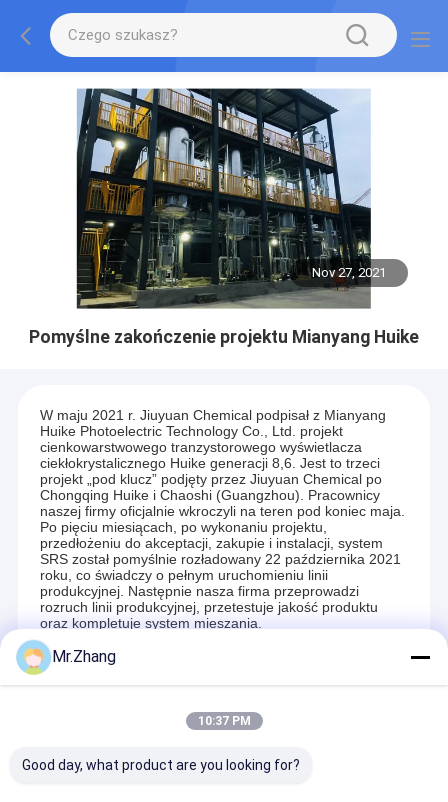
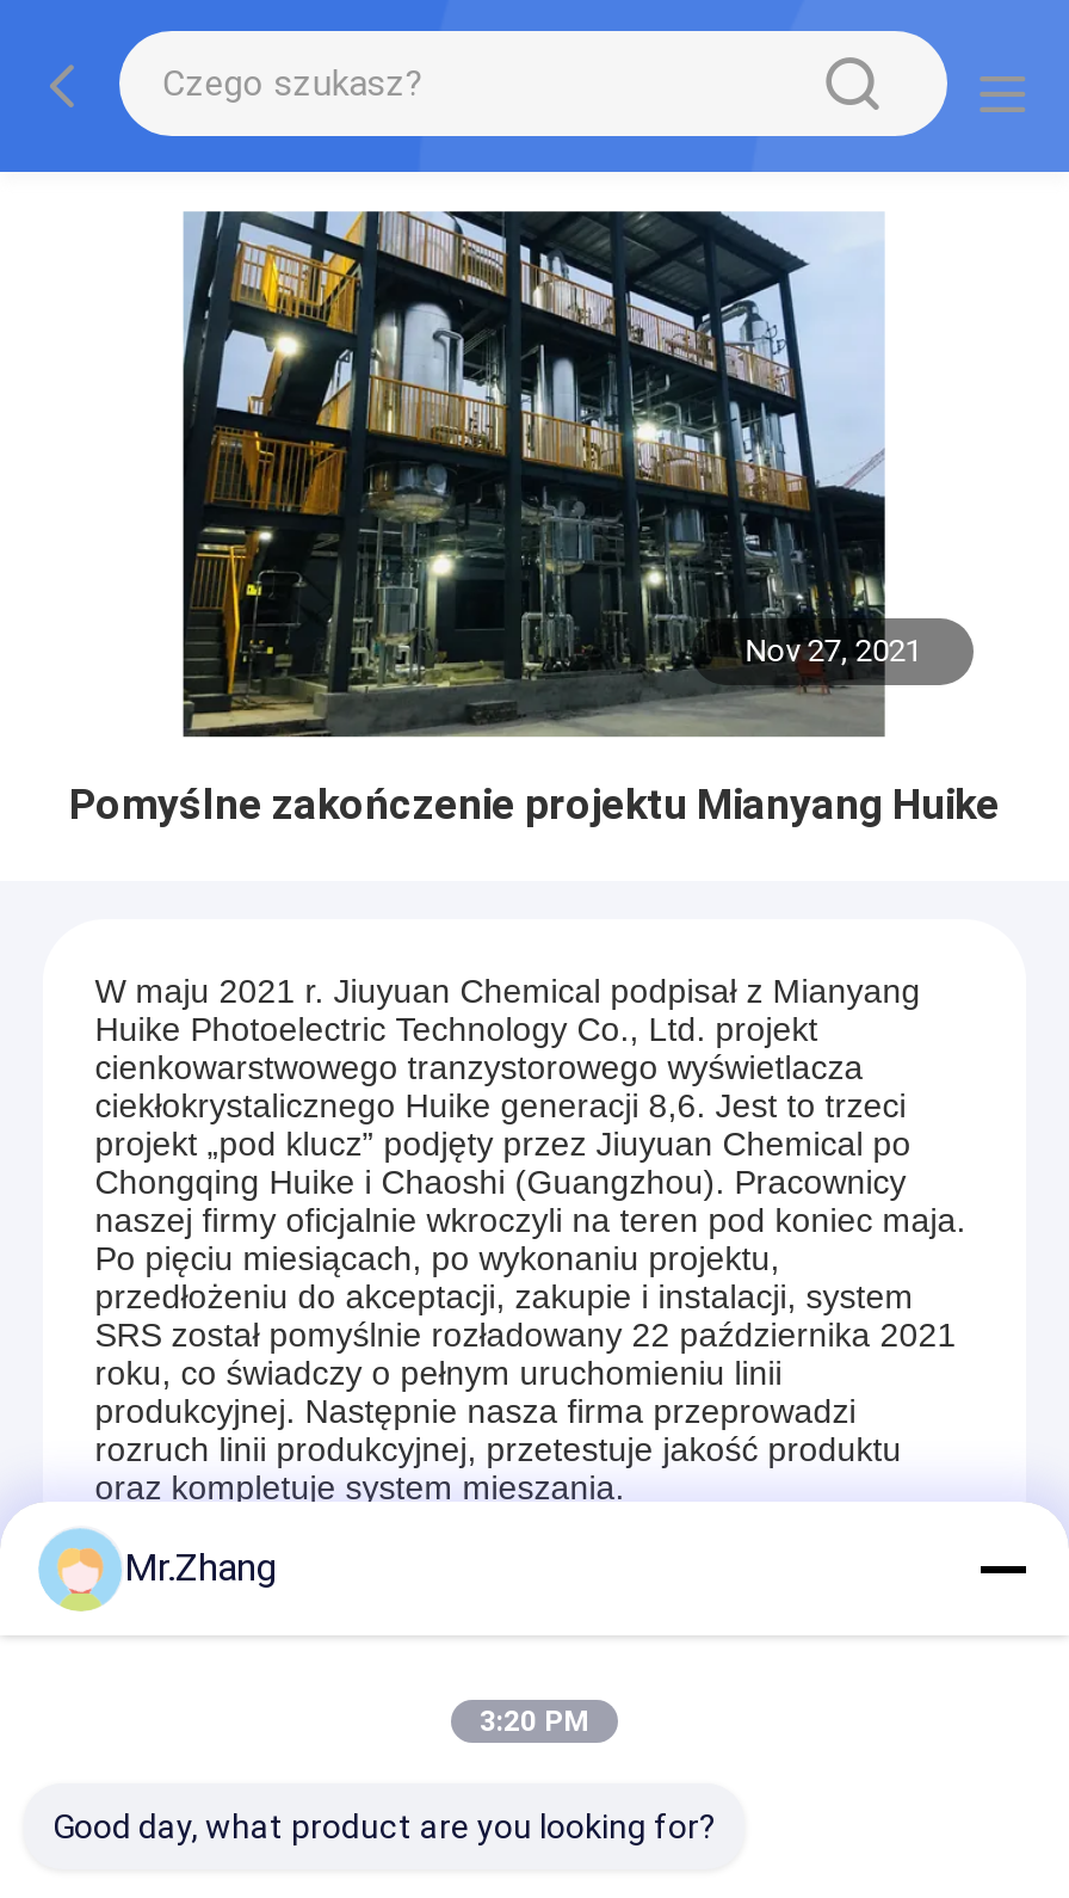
[197,714,250,728] 10:37 PM -> [480,1705,589,1738] 3:20 PM

